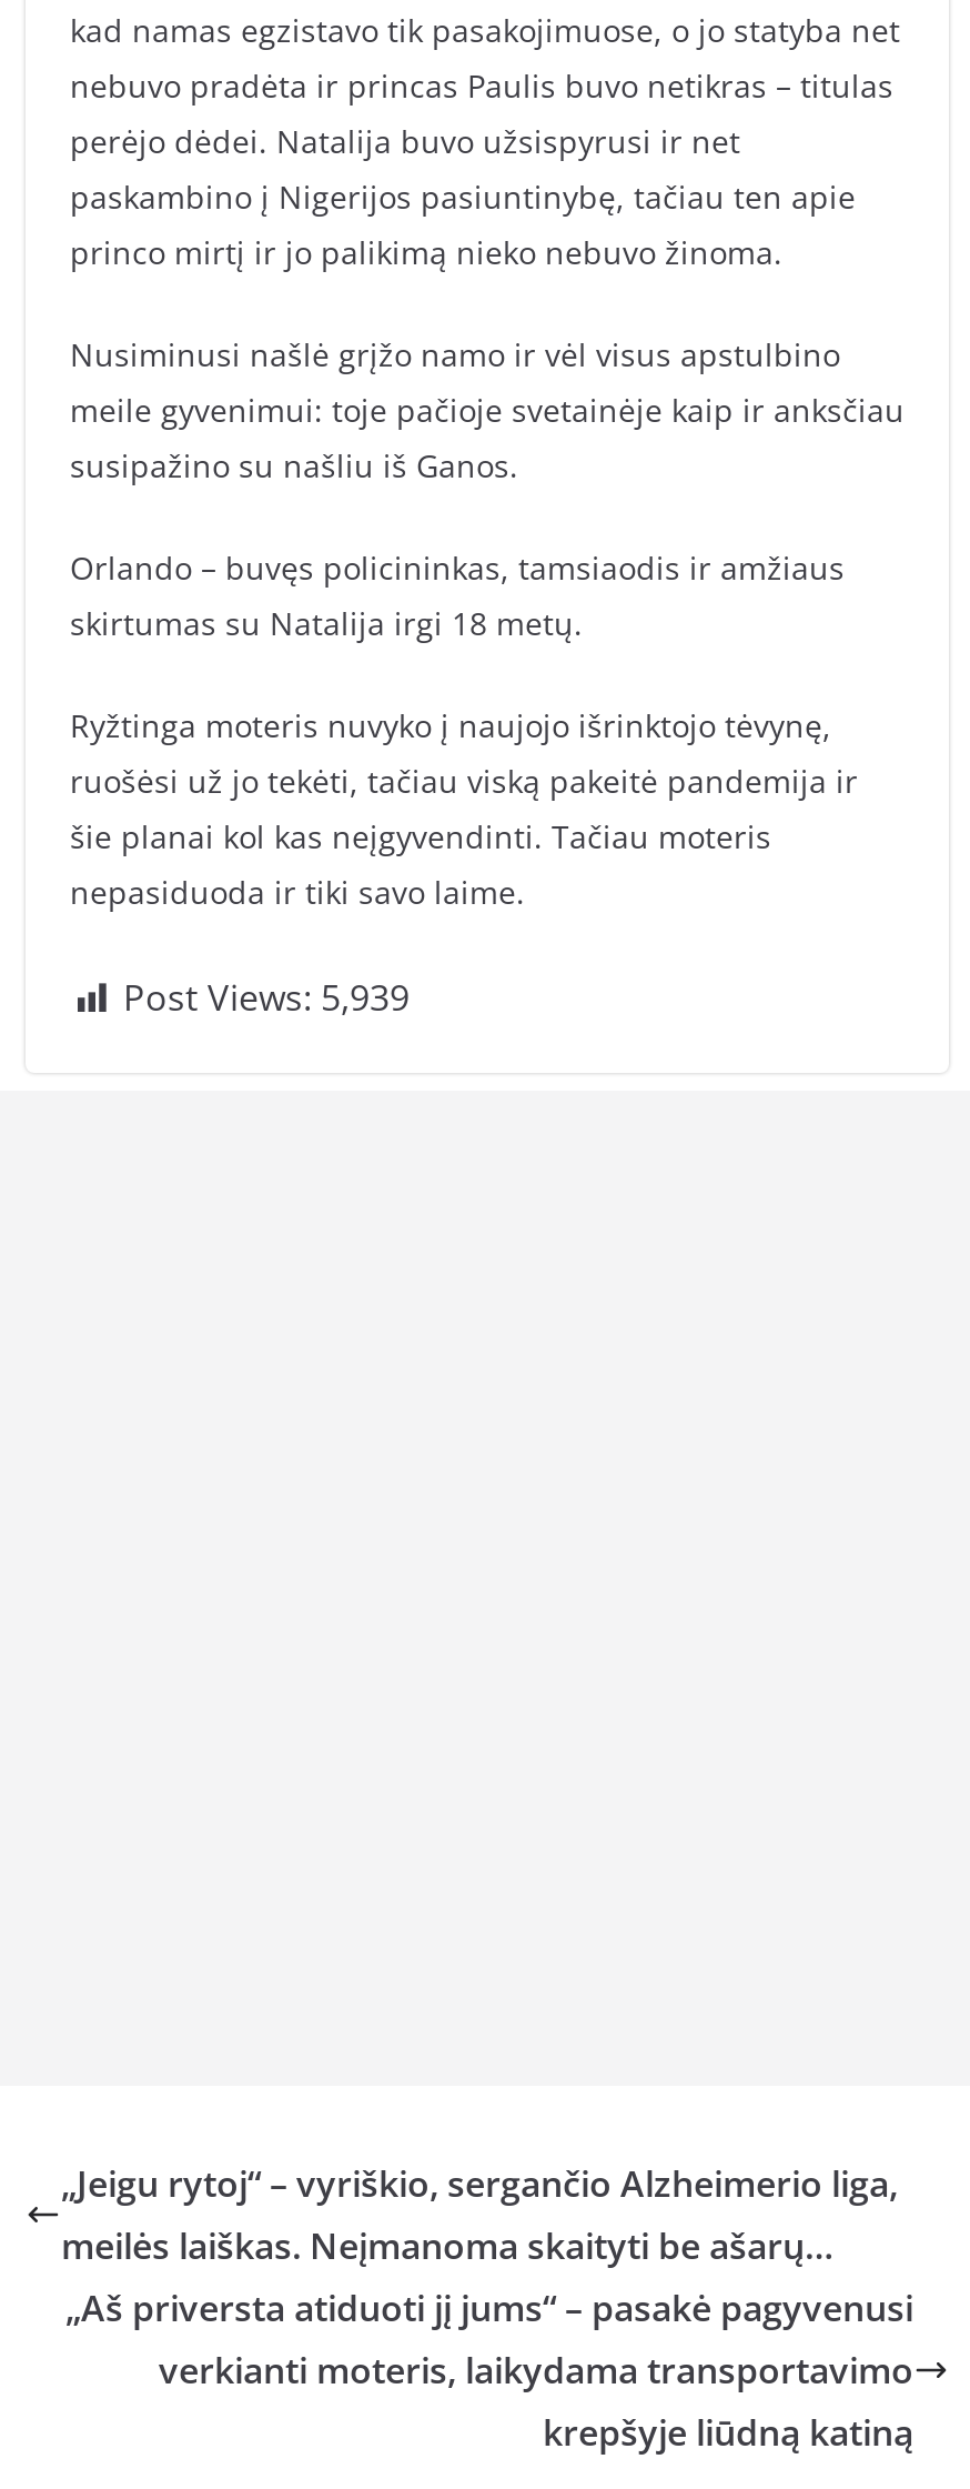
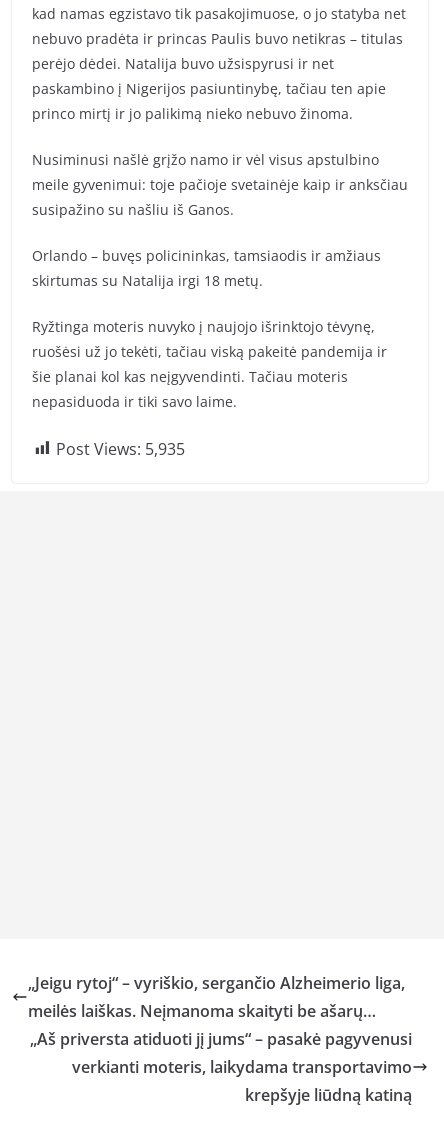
[123,972,410,1021] Post Views: 5,939 -> [56,438,185,460] Post Views: 5,935

